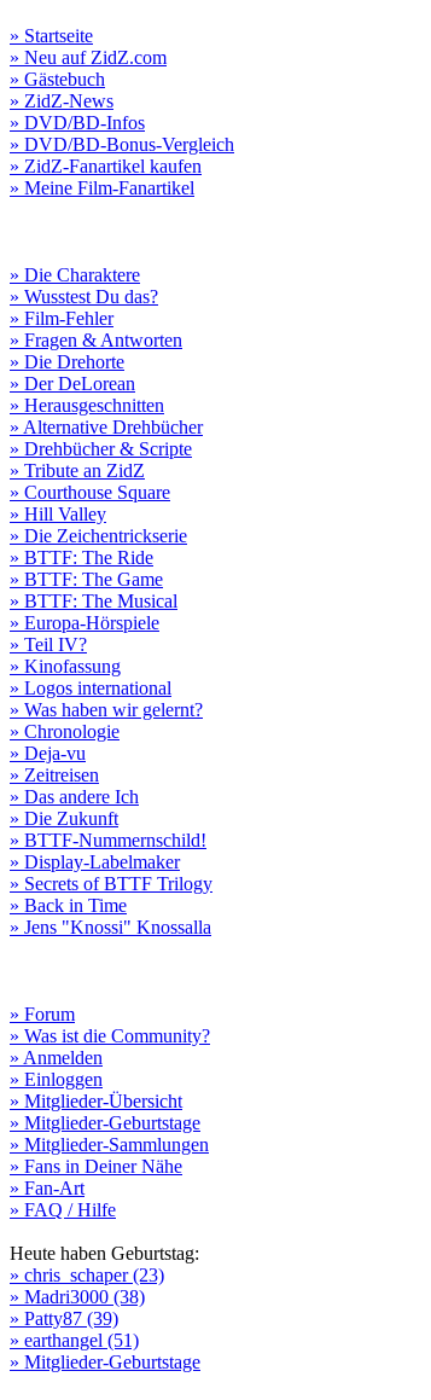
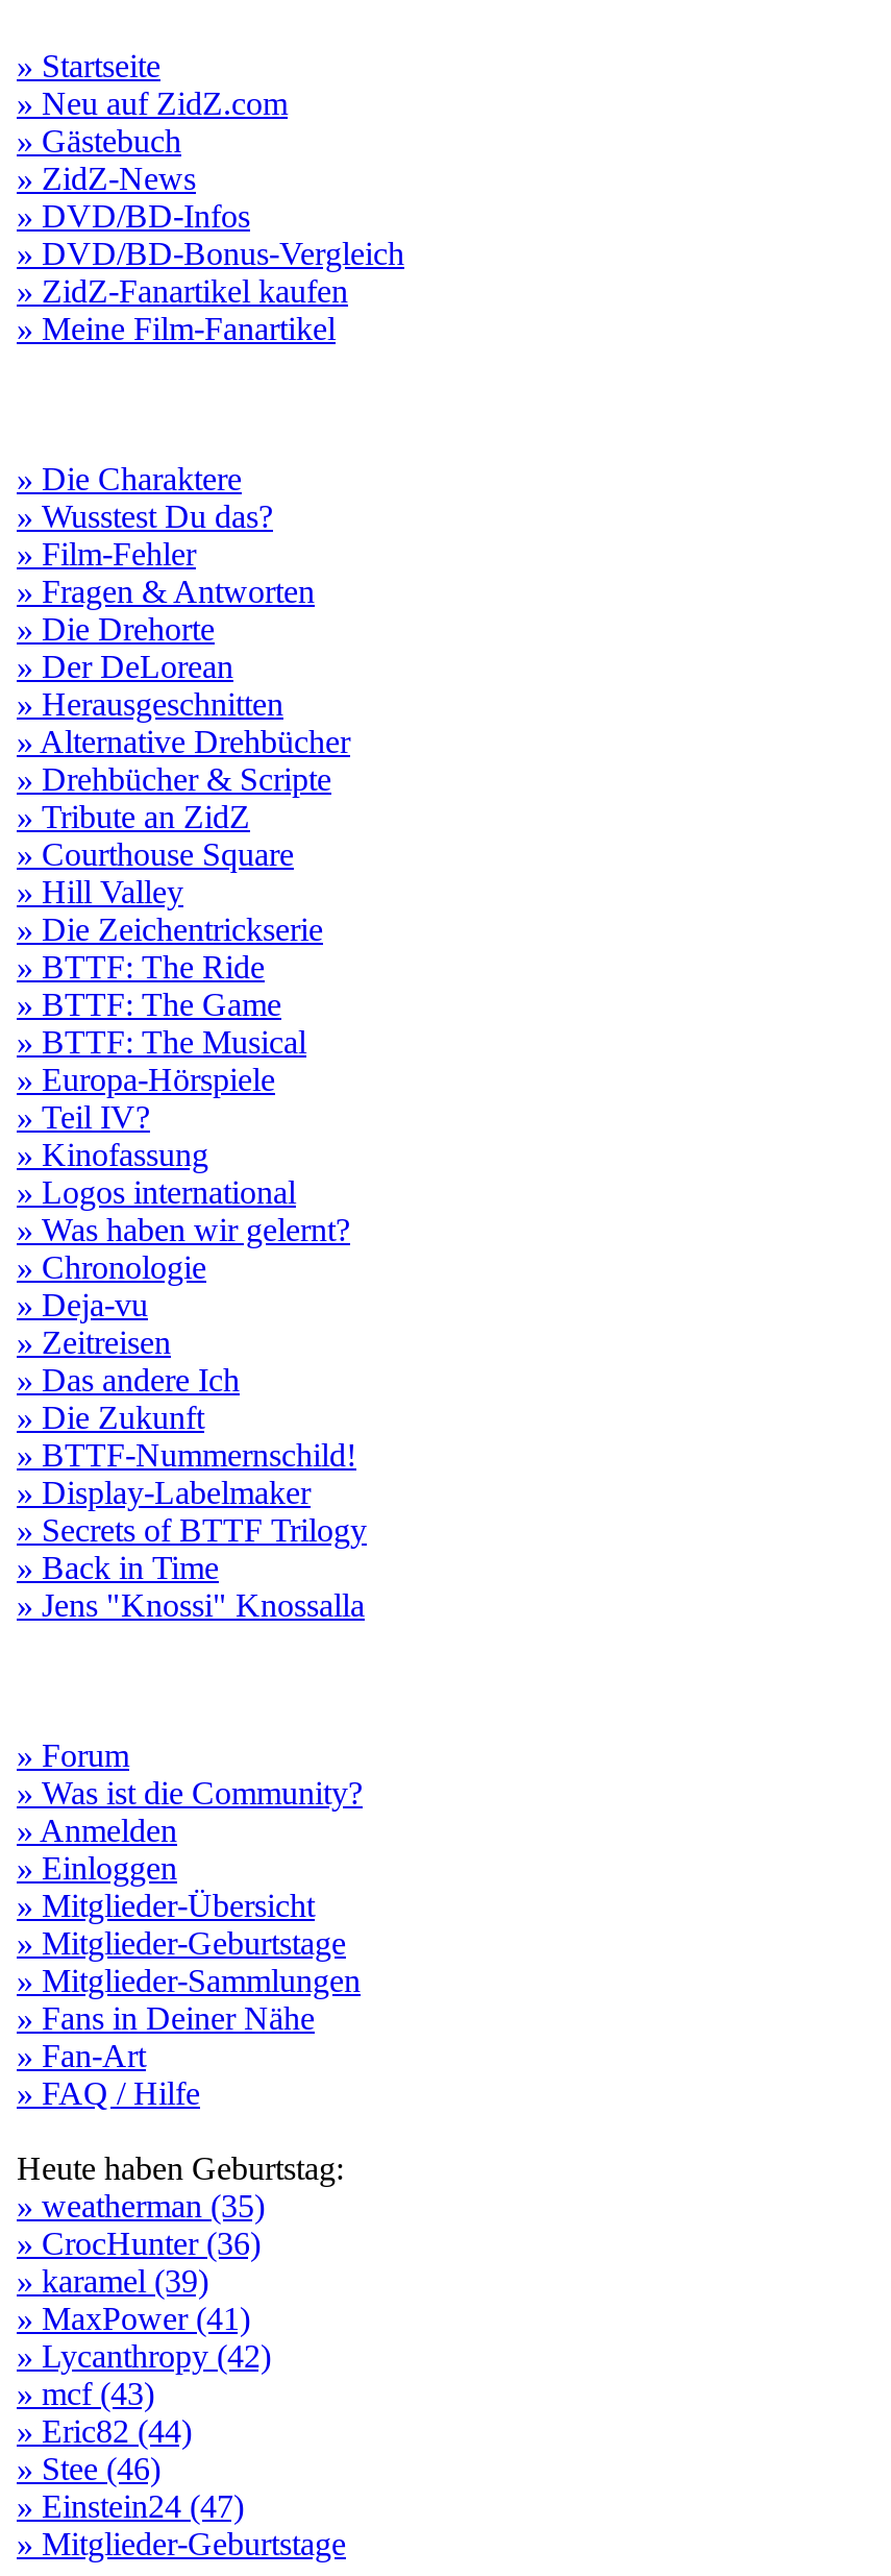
[10,1265,164,1350] » chris_schaper (23) | » Madri3000 (38) | » Patty87 (39) | » earthangel (51) -> [17,2188,271,2524] » weatherman (35) | » CrocHunter (36) | » karamel (39) | » MaxPower (41) | » Lycanthropy (42) | » mcf (43) | » Eric82 (44) | » Stee (46) | » Einstein24 (47)

